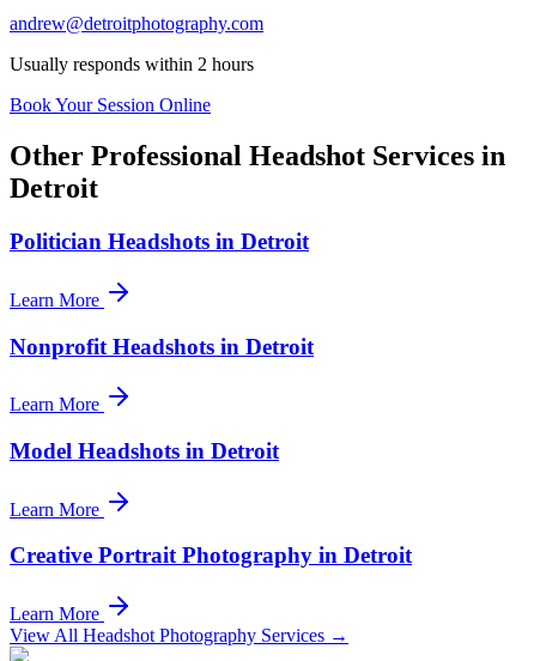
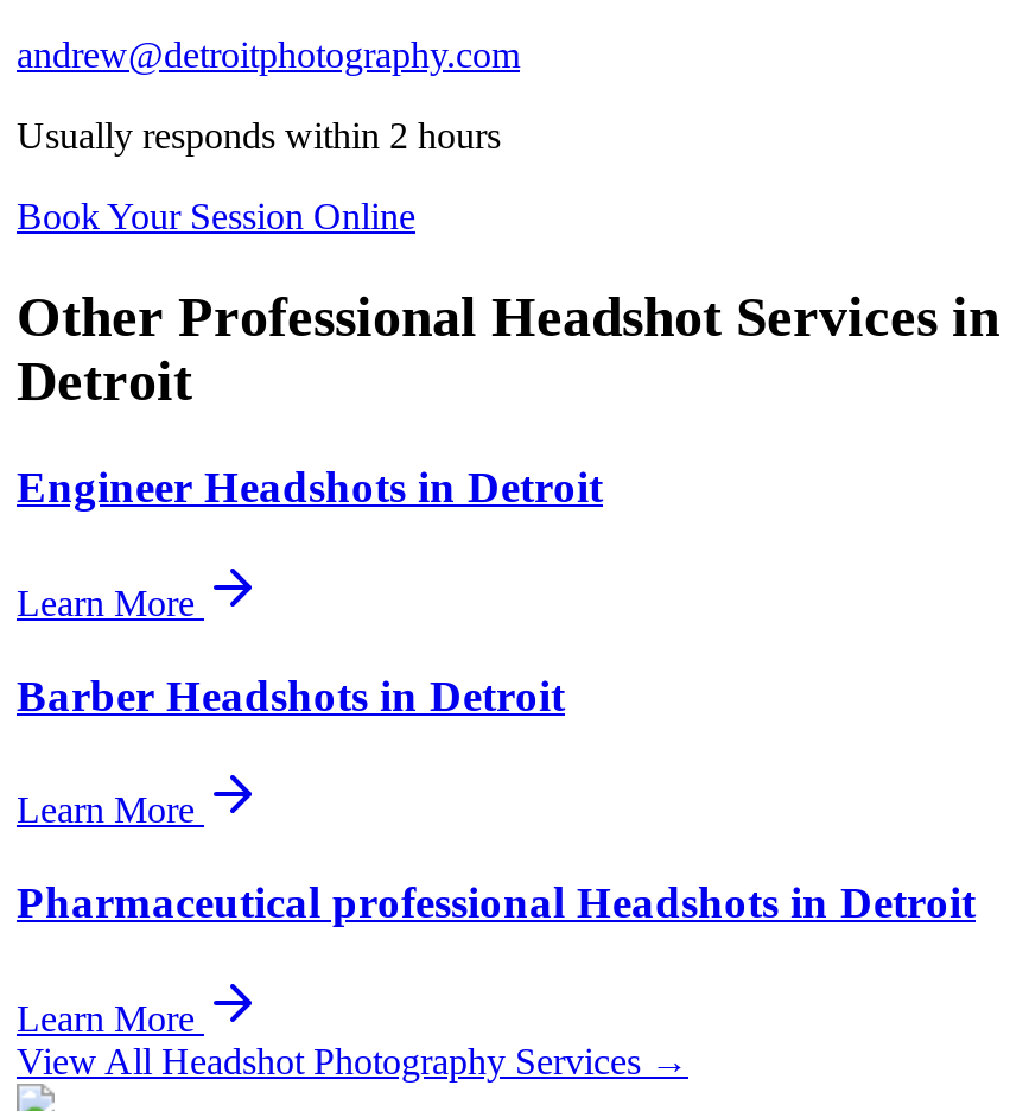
[10,229,309,254] Politician Headshots in Detroit -> [17,462,603,512] Engineer Headshots in Detroit
[10,334,314,359] Nonprofit Headshots in Detroit -> [17,670,565,720] Barber Headshots in Detroit
[10,438,412,568] Model Headshots in Detroit | Learn More | Creative Portrait Photography in Detroit -> [17,877,976,927] Pharmaceutical professional Headshots in Detroit

